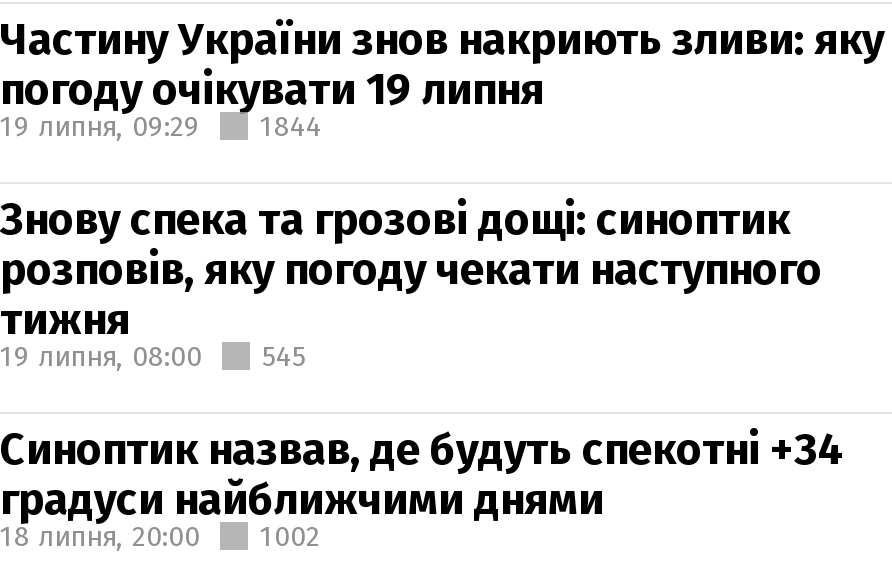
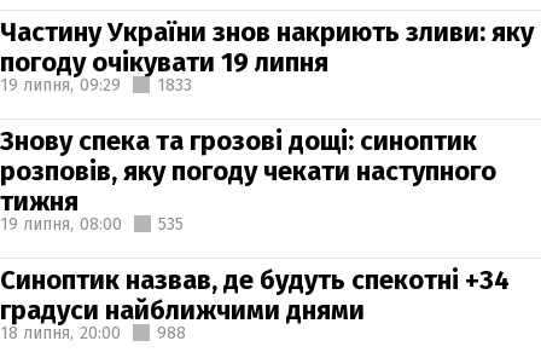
[0,109,322,143] 19 липня, 09:29 1844 -> [0,74,192,95] 19 липня, 09:29 1833
[0,339,306,373] 19 липня, 08:00 545 -> [0,213,184,234] 19 липня, 08:00 535
[0,519,320,553] 18 липня, 20:00 1002 -> [0,322,186,343] 18 липня, 20:00 988

